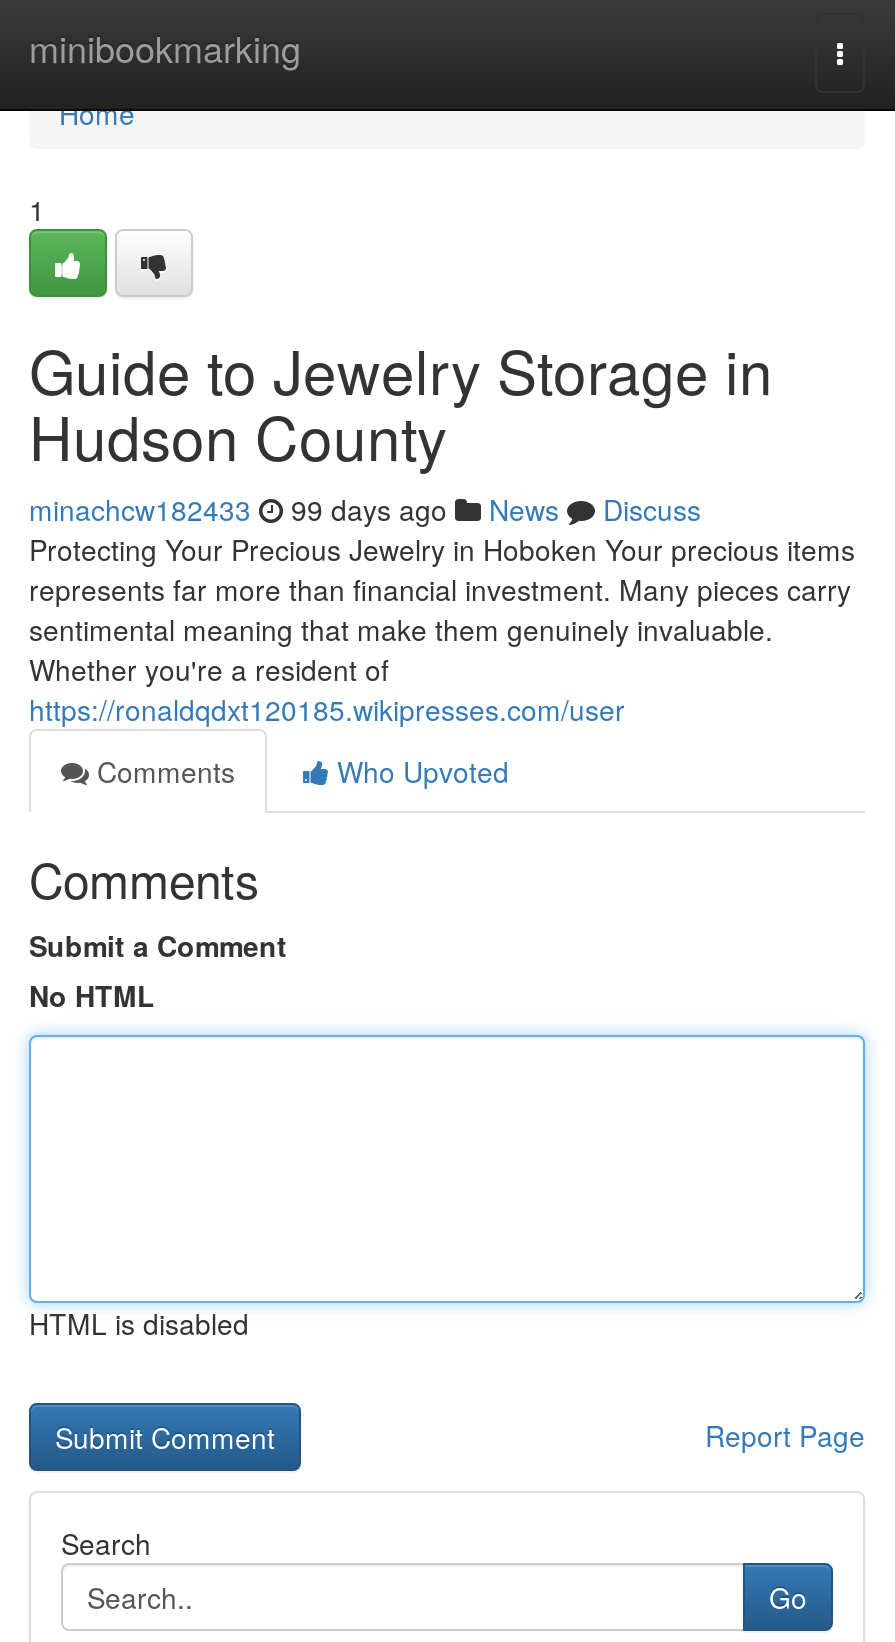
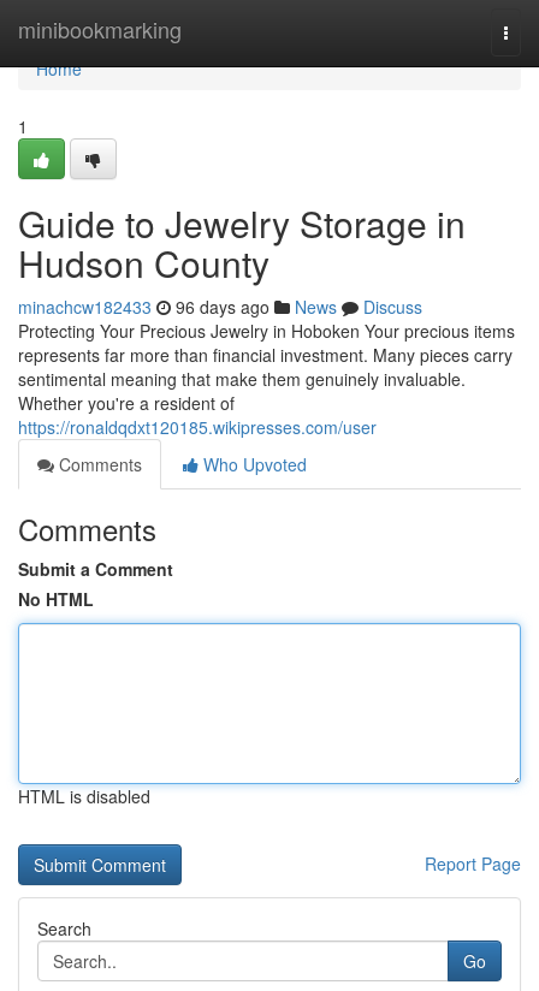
[29,489,701,529] minachcw182433 99 days ago News Discuss -> [18,295,422,319] minachcw182433 96 days ago News Discuss

